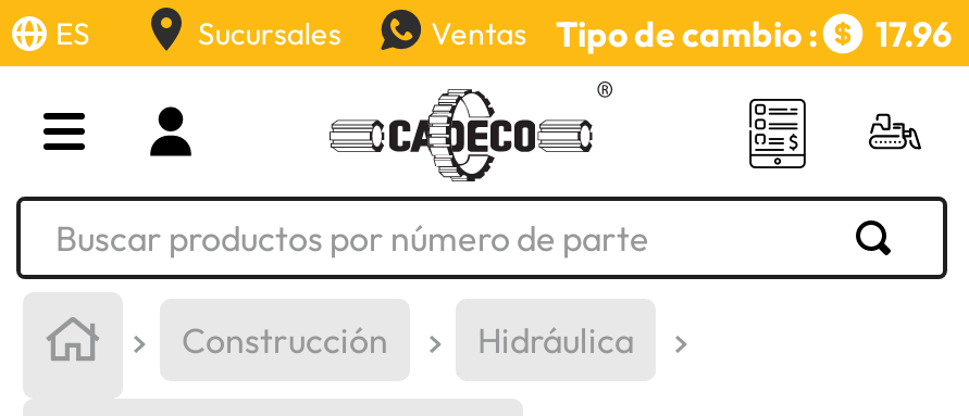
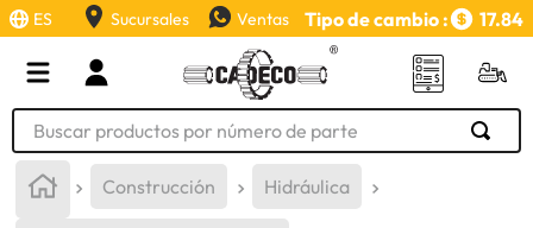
[431,11,952,54] Ventas Tipo de cambio : 17.96 -> [237,7,523,30] Ventas Tipo de cambio : 17.84

